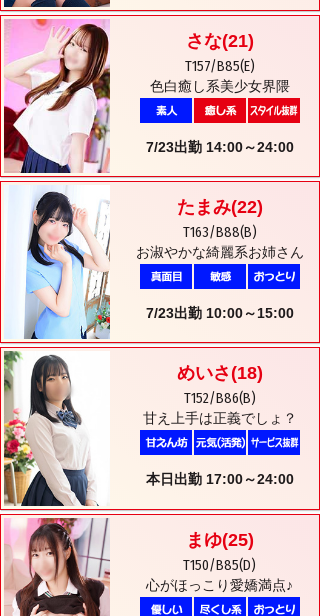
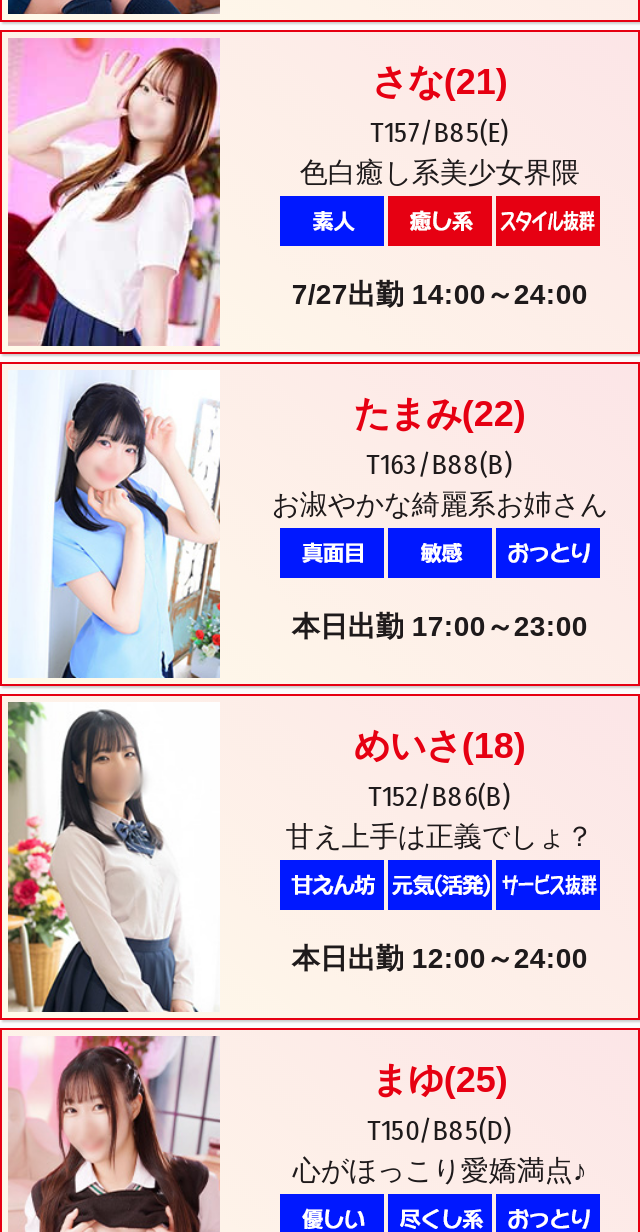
[146,139,294,155] 7/23出勤 14:00～24:00 -> [292,279,588,311] 7/27出勤 14:00～24:00
[146,305,294,321] 7/23出勤 10:00～15:00 -> [292,611,588,643] 本日出勤 17:00～23:00
[146,471,294,487] 本日出勤 17:00～24:00 -> [292,943,588,975] 本日出勤 12:00～24:00

